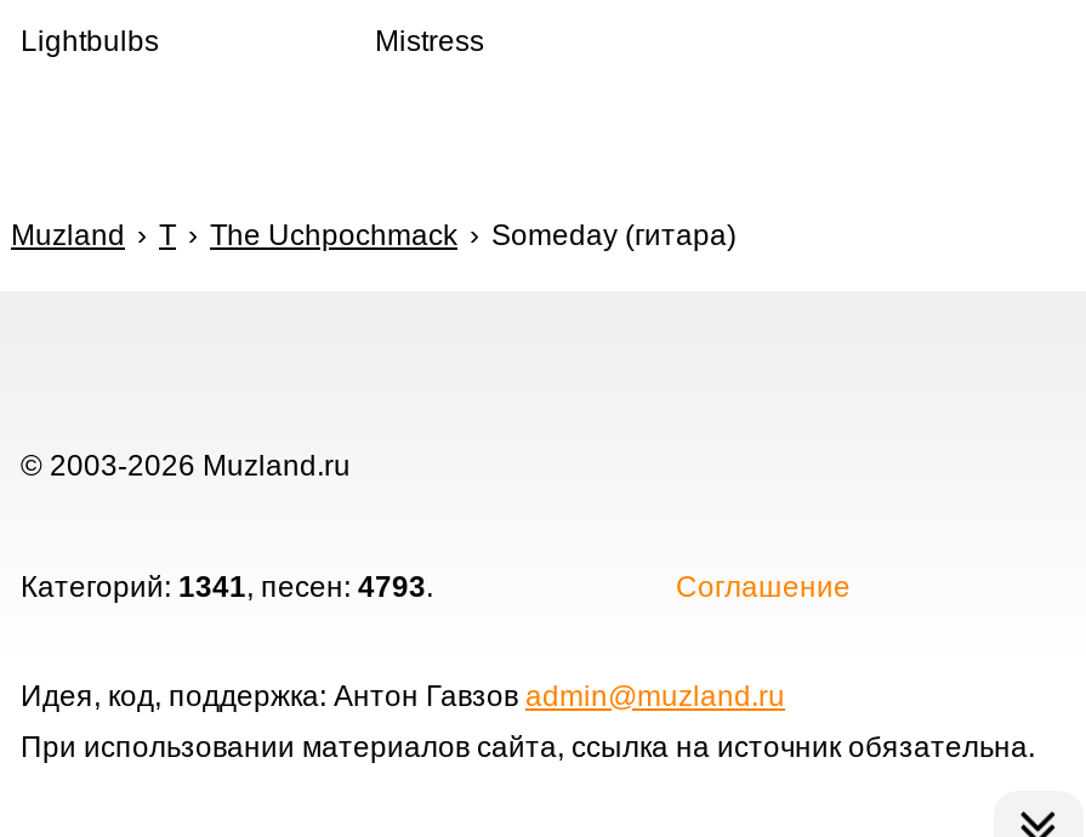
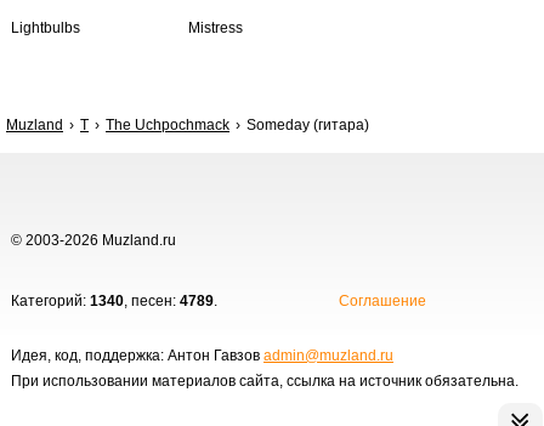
[21,570,433,604] Категорий: 1341, песен: 4793. -> [11,292,217,309] Категорий: 1340, песен: 4789.

